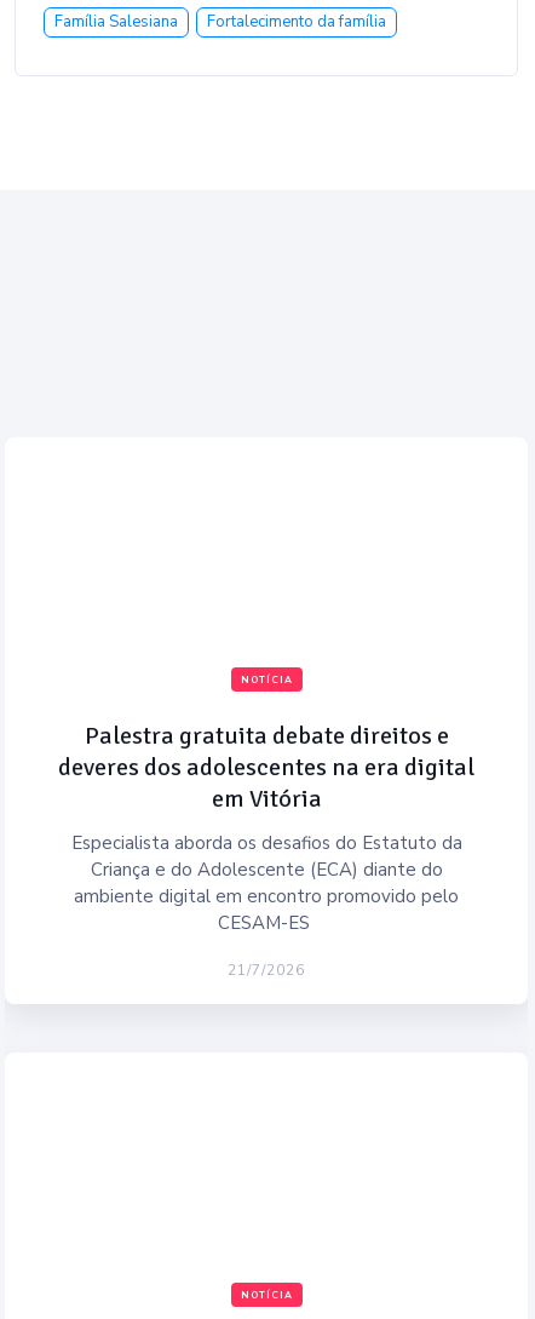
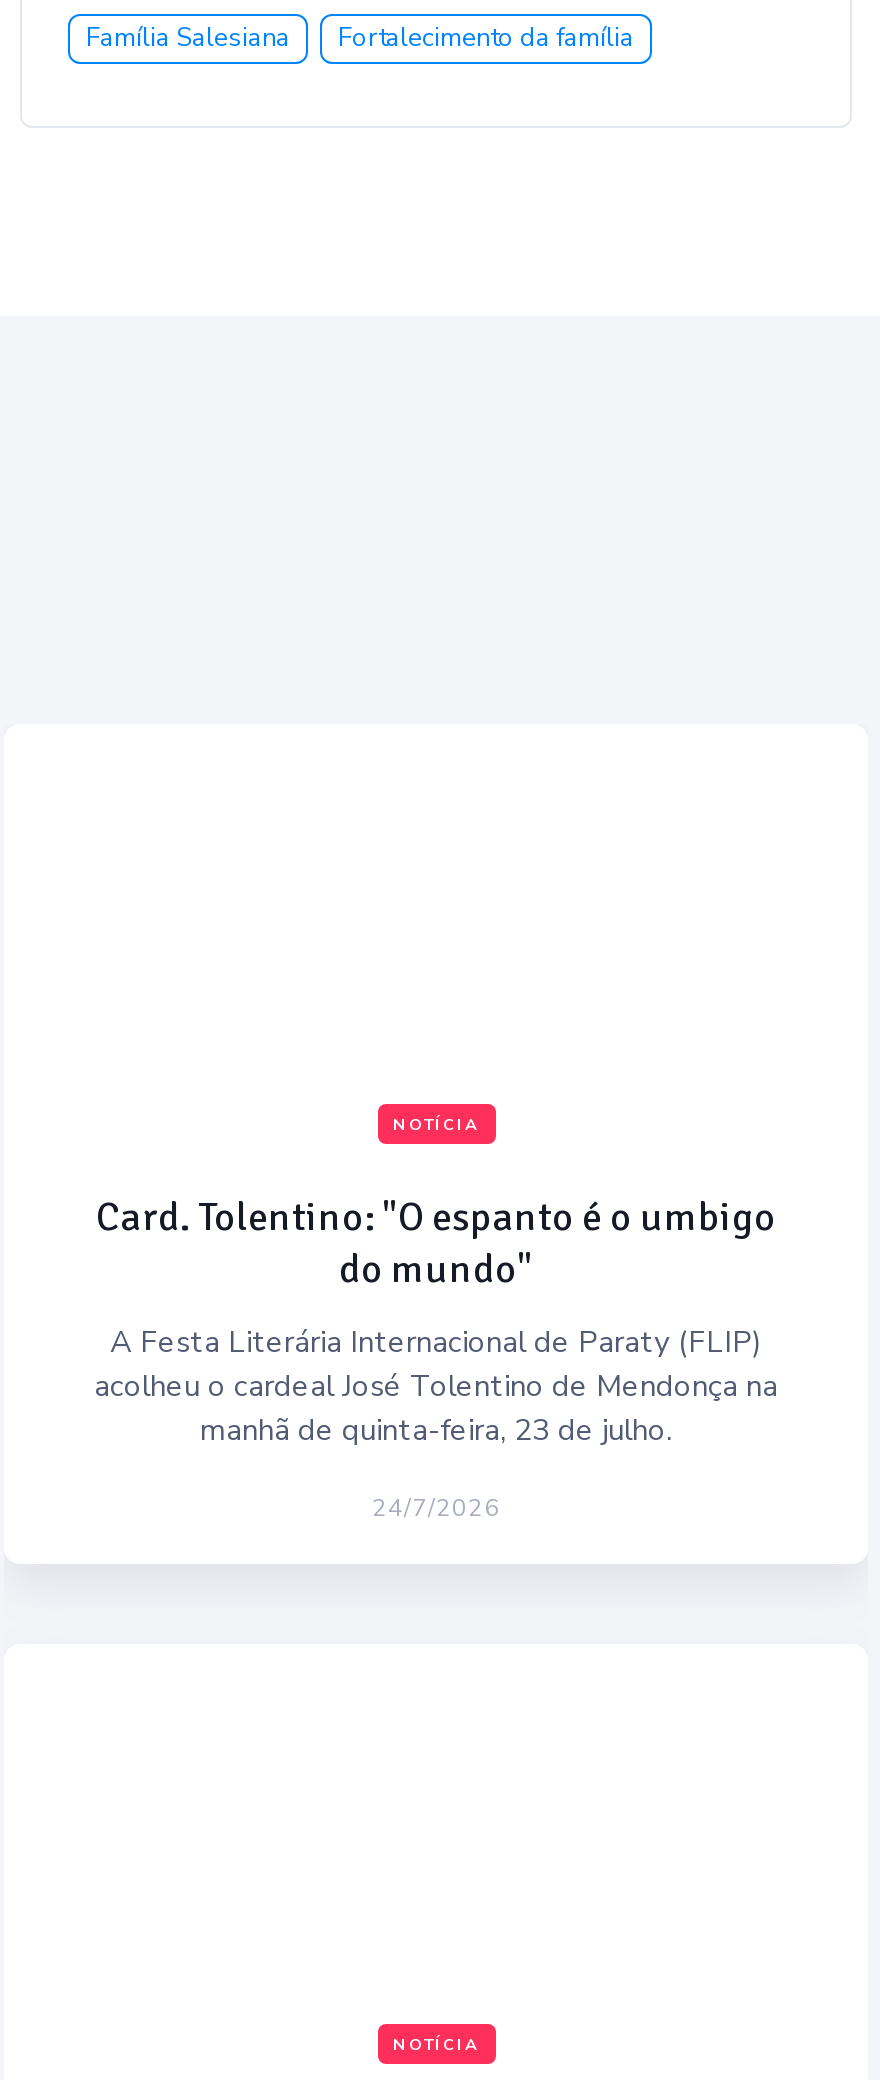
[58,721,474,814] Palestra gratuita debate direitos e | deveres dos adolescentes na era digital | em Vitória -> [96,1192,776,1294] Card. Tolentino: "O espanto é o umbigo | do mundo"
[71,831,462,935] Especialista aborda os desafios do Estatuto da | Criança e do Adolescente (ECA) diante do | ambiente digital em encontro promovido pelo | CESAM-ES -> [94,1322,778,1450] A Festa Literária Internacional de Paraty (FLIP) | acolheu o cardeal José Tolentino de Mendonça na | manhã de quinta-feira, 23 de julho.
[228,960,305,980] 21/7/2026 -> [372,1492,500,1524] 24/7/2026

